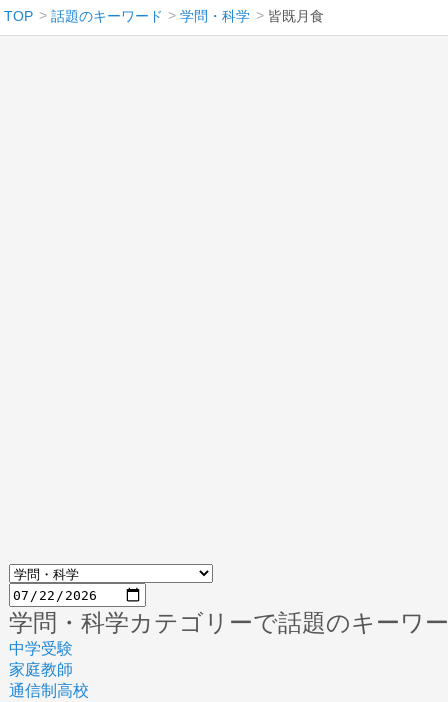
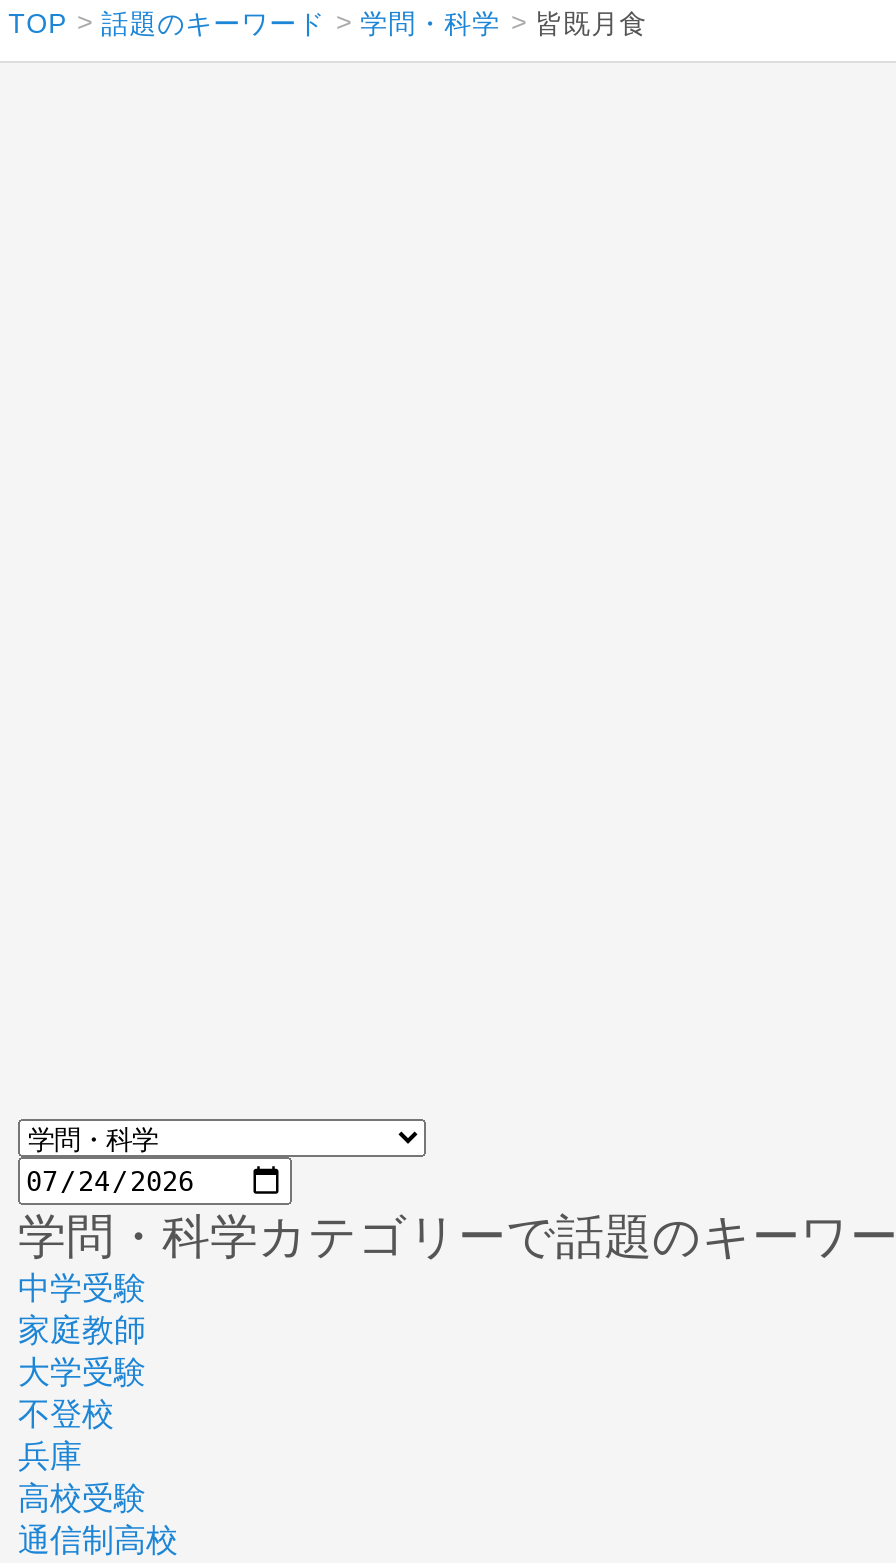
none -> [18,1356,146,1516] 大学受験 | 不登校 | 兵庫 | 高校受験

